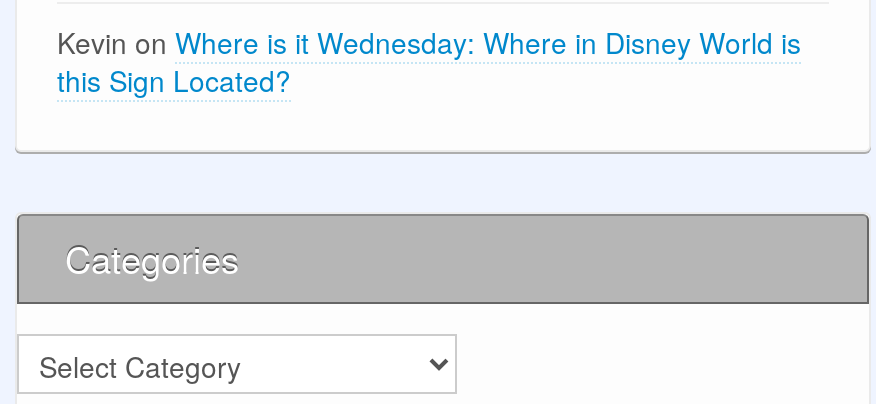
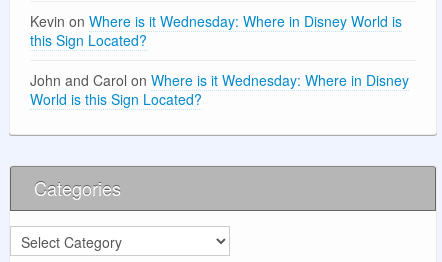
none -> [30,70,409,109] John and Carol on Where is it Wednesday: Where in Disney | World is this Sign Located?

